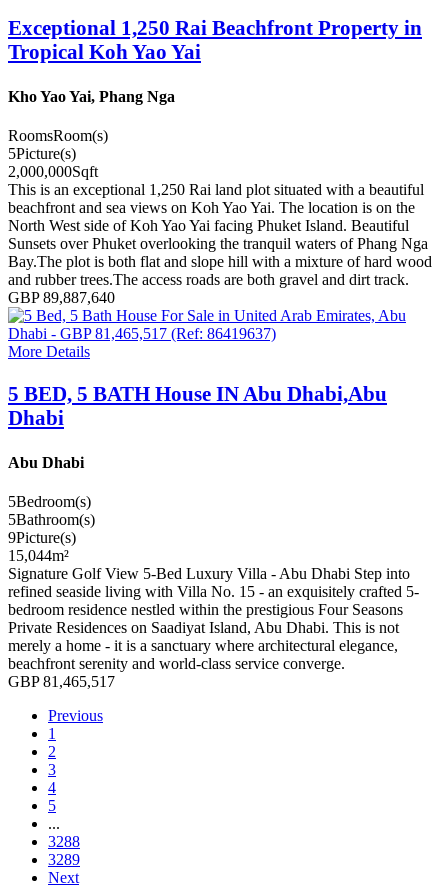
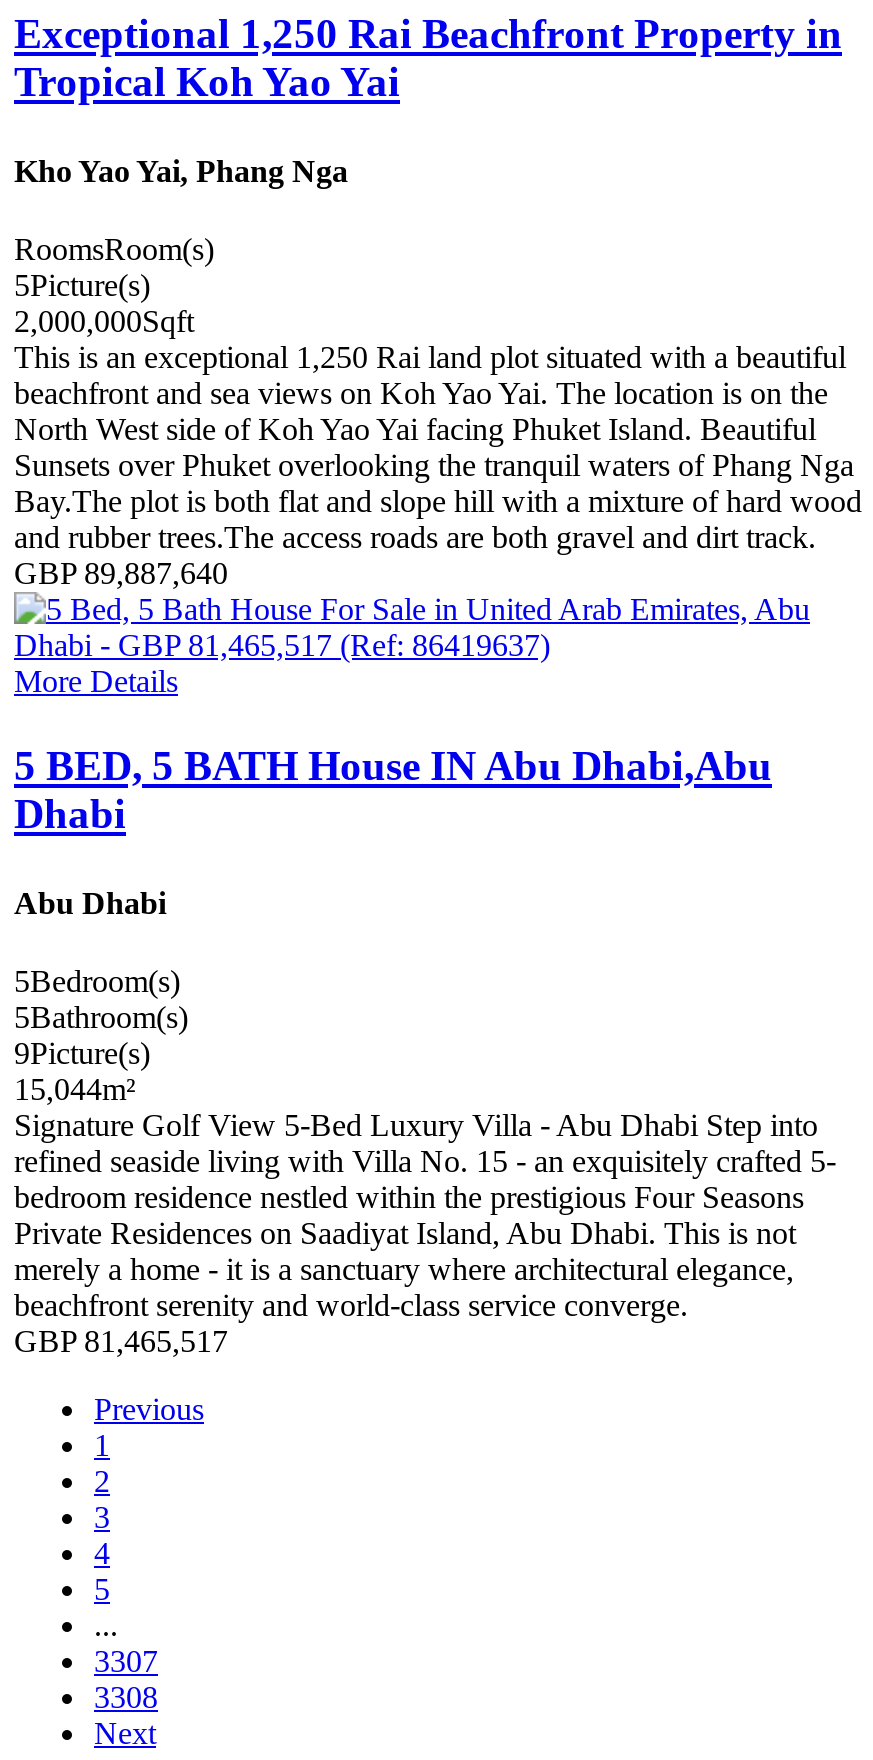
[48,833,80,850] 3288 -> [94,1644,158,1678] 3307
[48,851,80,868] 3289 -> [94,1680,158,1714] 3308

